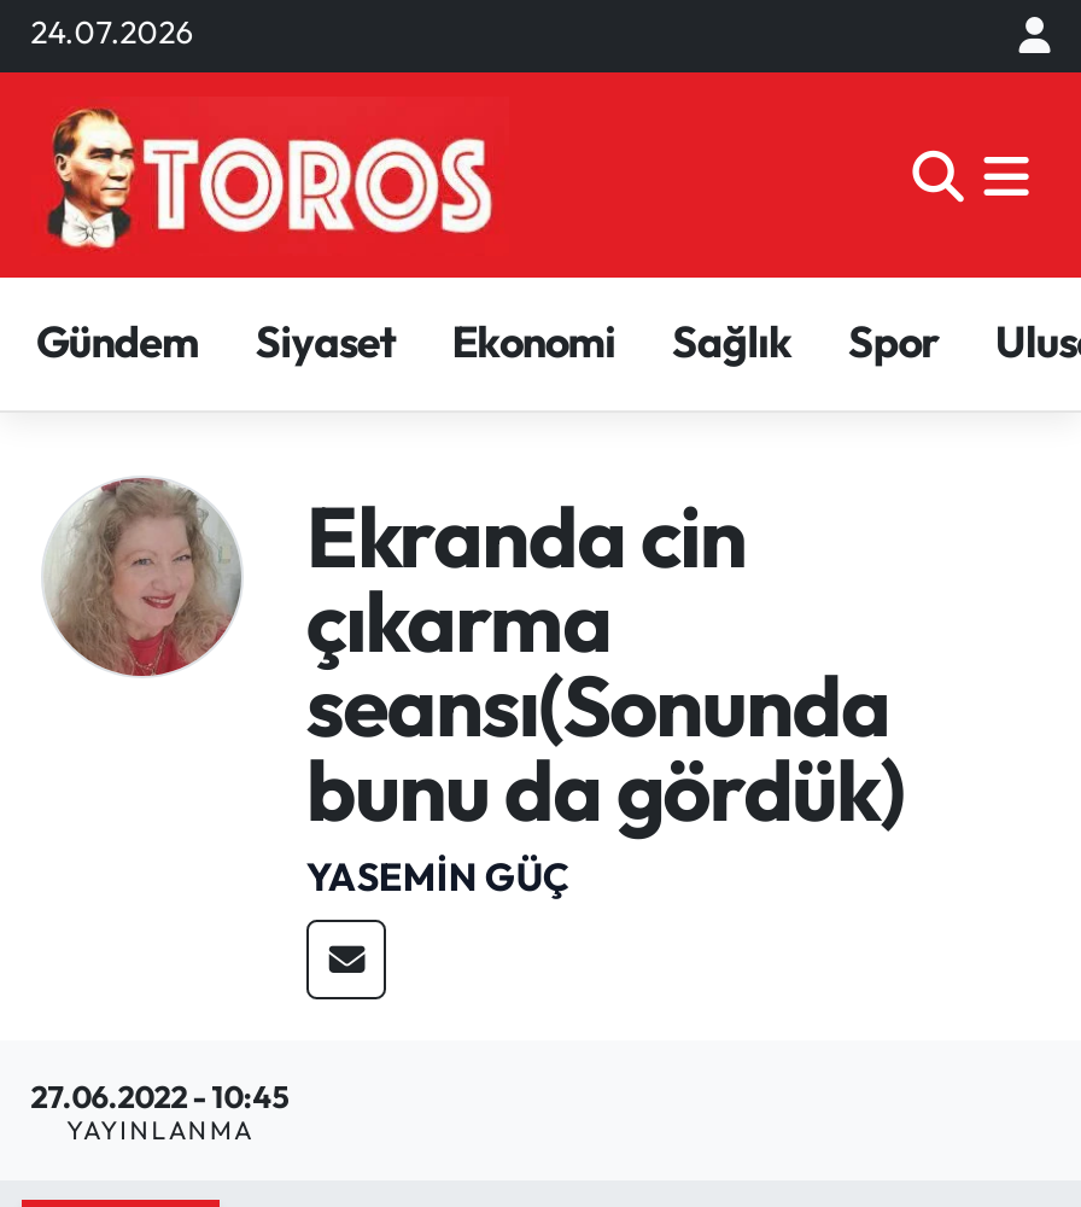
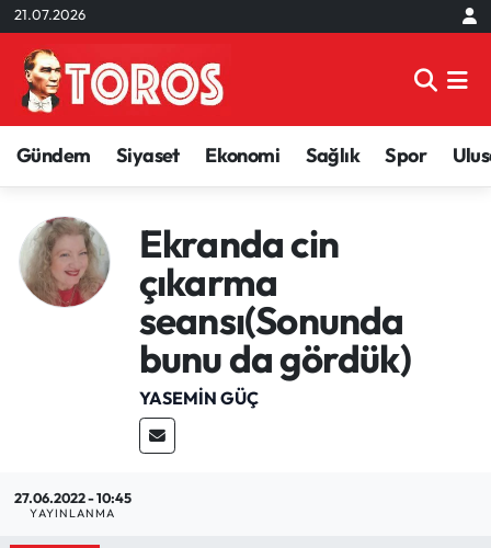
[31,13,193,51] 24.07.2026 -> [14,6,85,23] 21.07.2026

